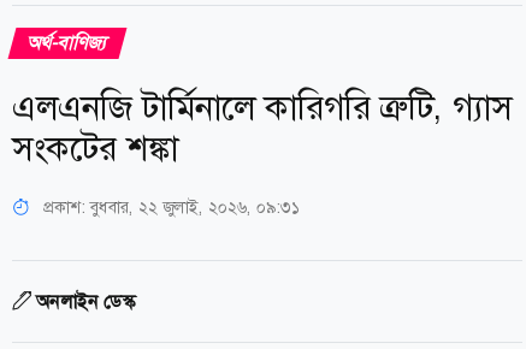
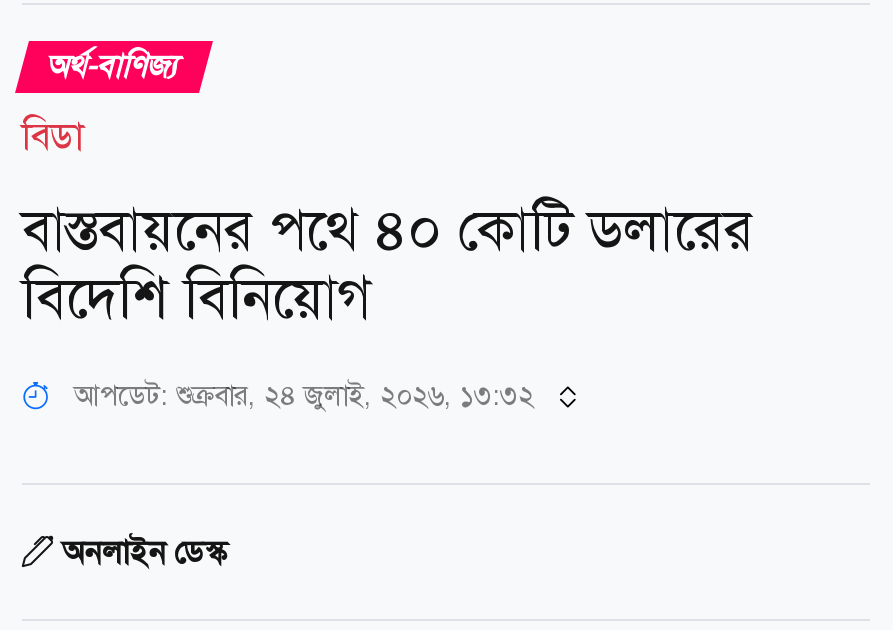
[12,86,513,171] এলএনজি টার্মিনালে কারিগরি ত্রুটি, গ্যাস | সংকটের শঙ্কা -> [22,111,754,335] বিডা | বাস্তবায়নের পথে ৪০ কোটি ডলারের | বিদেশি বিনিয়োগ
[39,196,300,218] প্রকাশ: বুধবার, ২২ জুলাই, ২০২৬, ০৯:৩১ -> [74,377,534,413] আপডেট: শুক্রবার, ২৪ জুলাই, ২০২৬, ১৩:৩২

